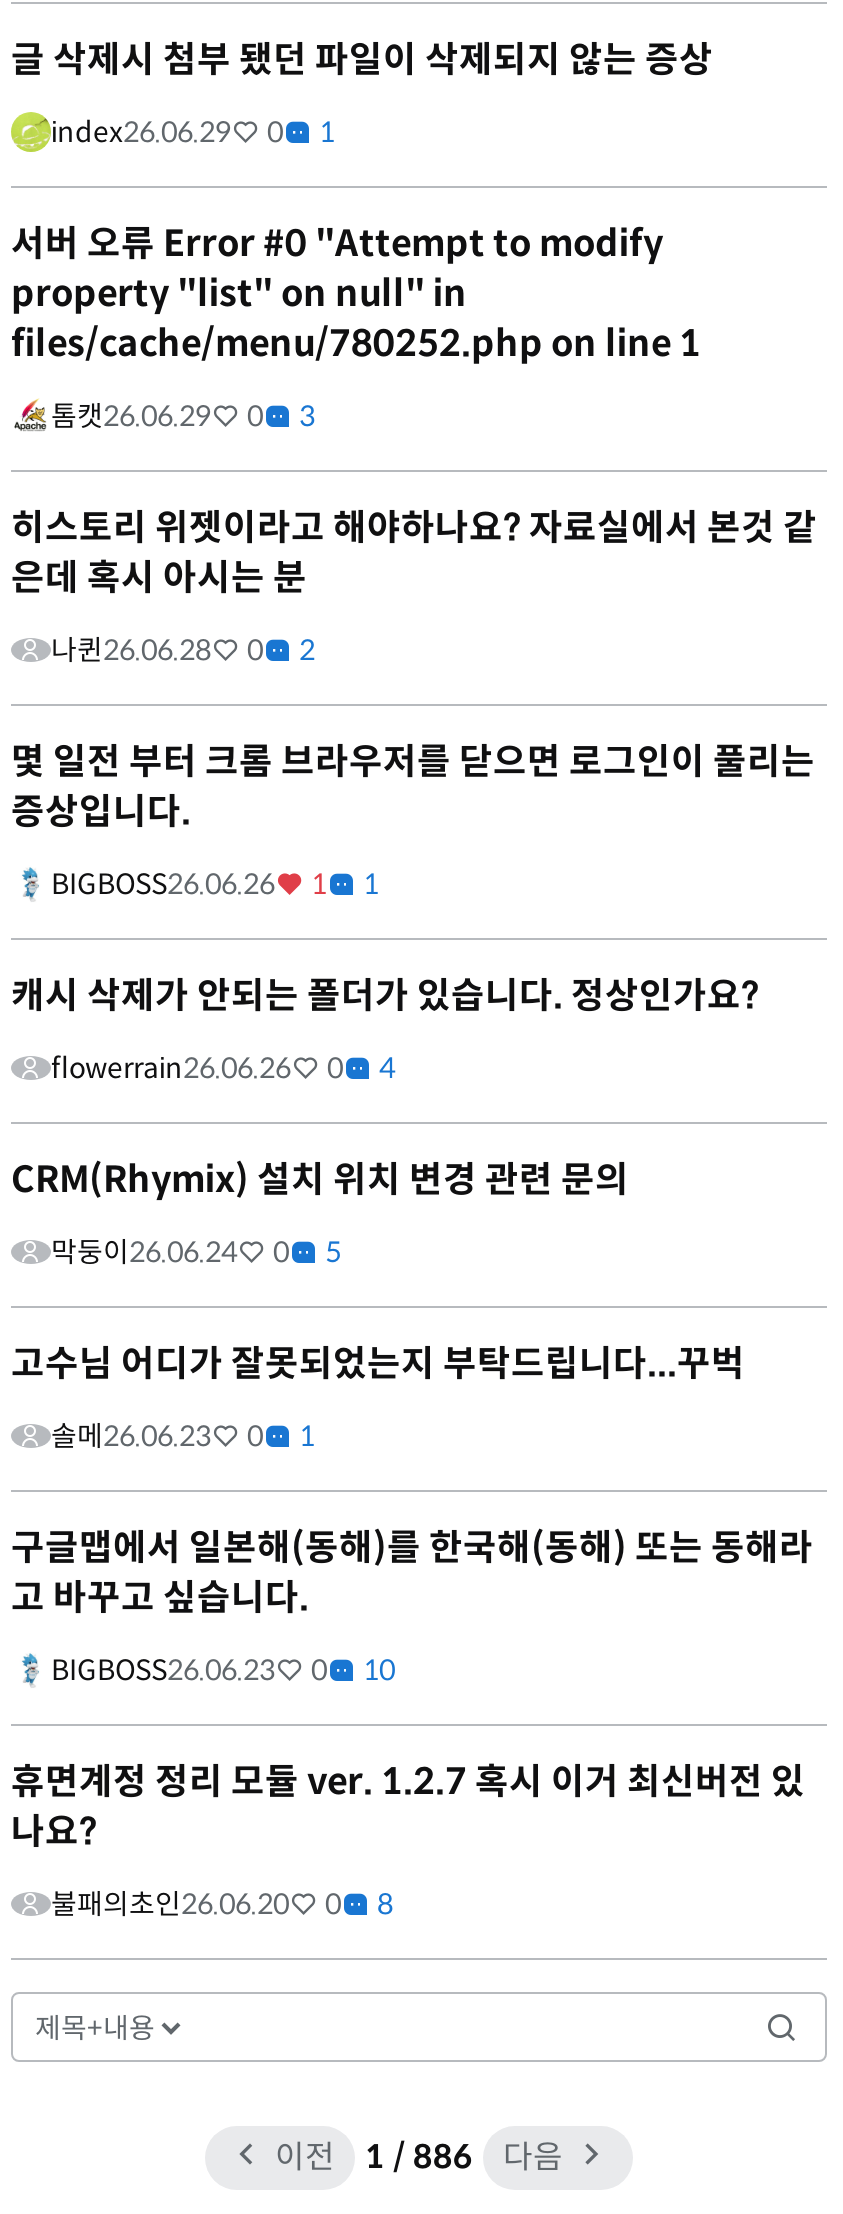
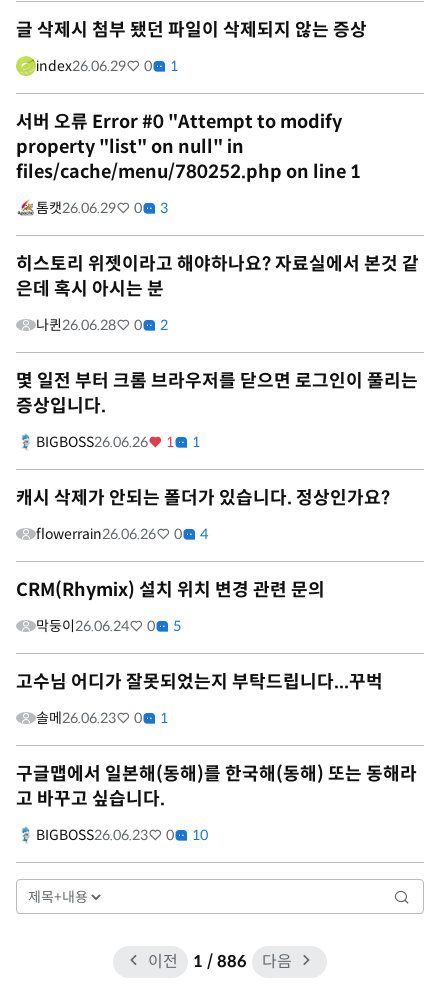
[11,1761,805,1923] 휴면계정 정리 모듈 ver. 1.2.7 혹시 이거 최신버전 있 | 나요? | 불패의초인26.06.20 | 0 | 8 -> none

